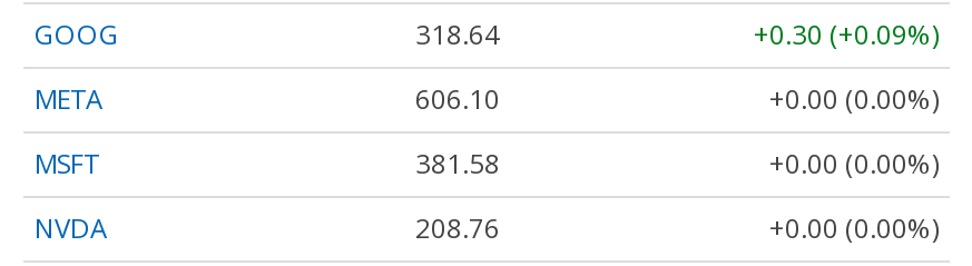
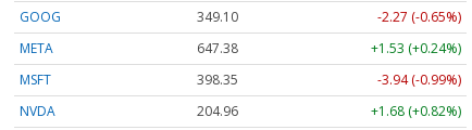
[415,16,500,54] 318.64 -> [197,8,238,26] 349.10
[754,16,939,54] +0.30 (+0.09%) -> [377,8,461,26] -2.27 (-0.65%)
[415,81,500,118] 606.10 -> [197,39,238,58] 647.38
[769,81,939,118] +0.00 (0.00%) -> [371,39,461,58] +1.53 (+0.24%)
[415,145,500,183] 381.58 -> [197,71,238,89] 398.35
[769,145,939,183] +0.00 (0.00%) -> [377,71,461,89] -3.94 (-0.99%)
[415,210,500,248] 208.76 -> [197,102,238,120] 204.96
[769,210,939,248] +0.00 (0.00%) -> [371,102,461,120] +1.68 (+0.82%)

